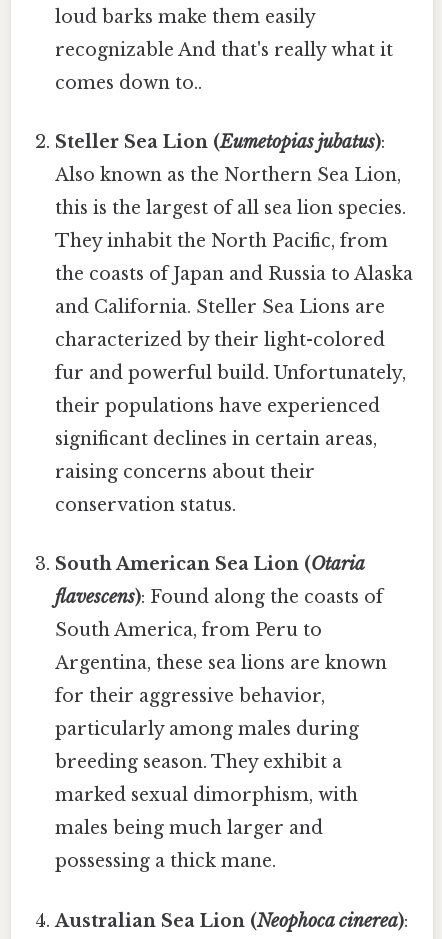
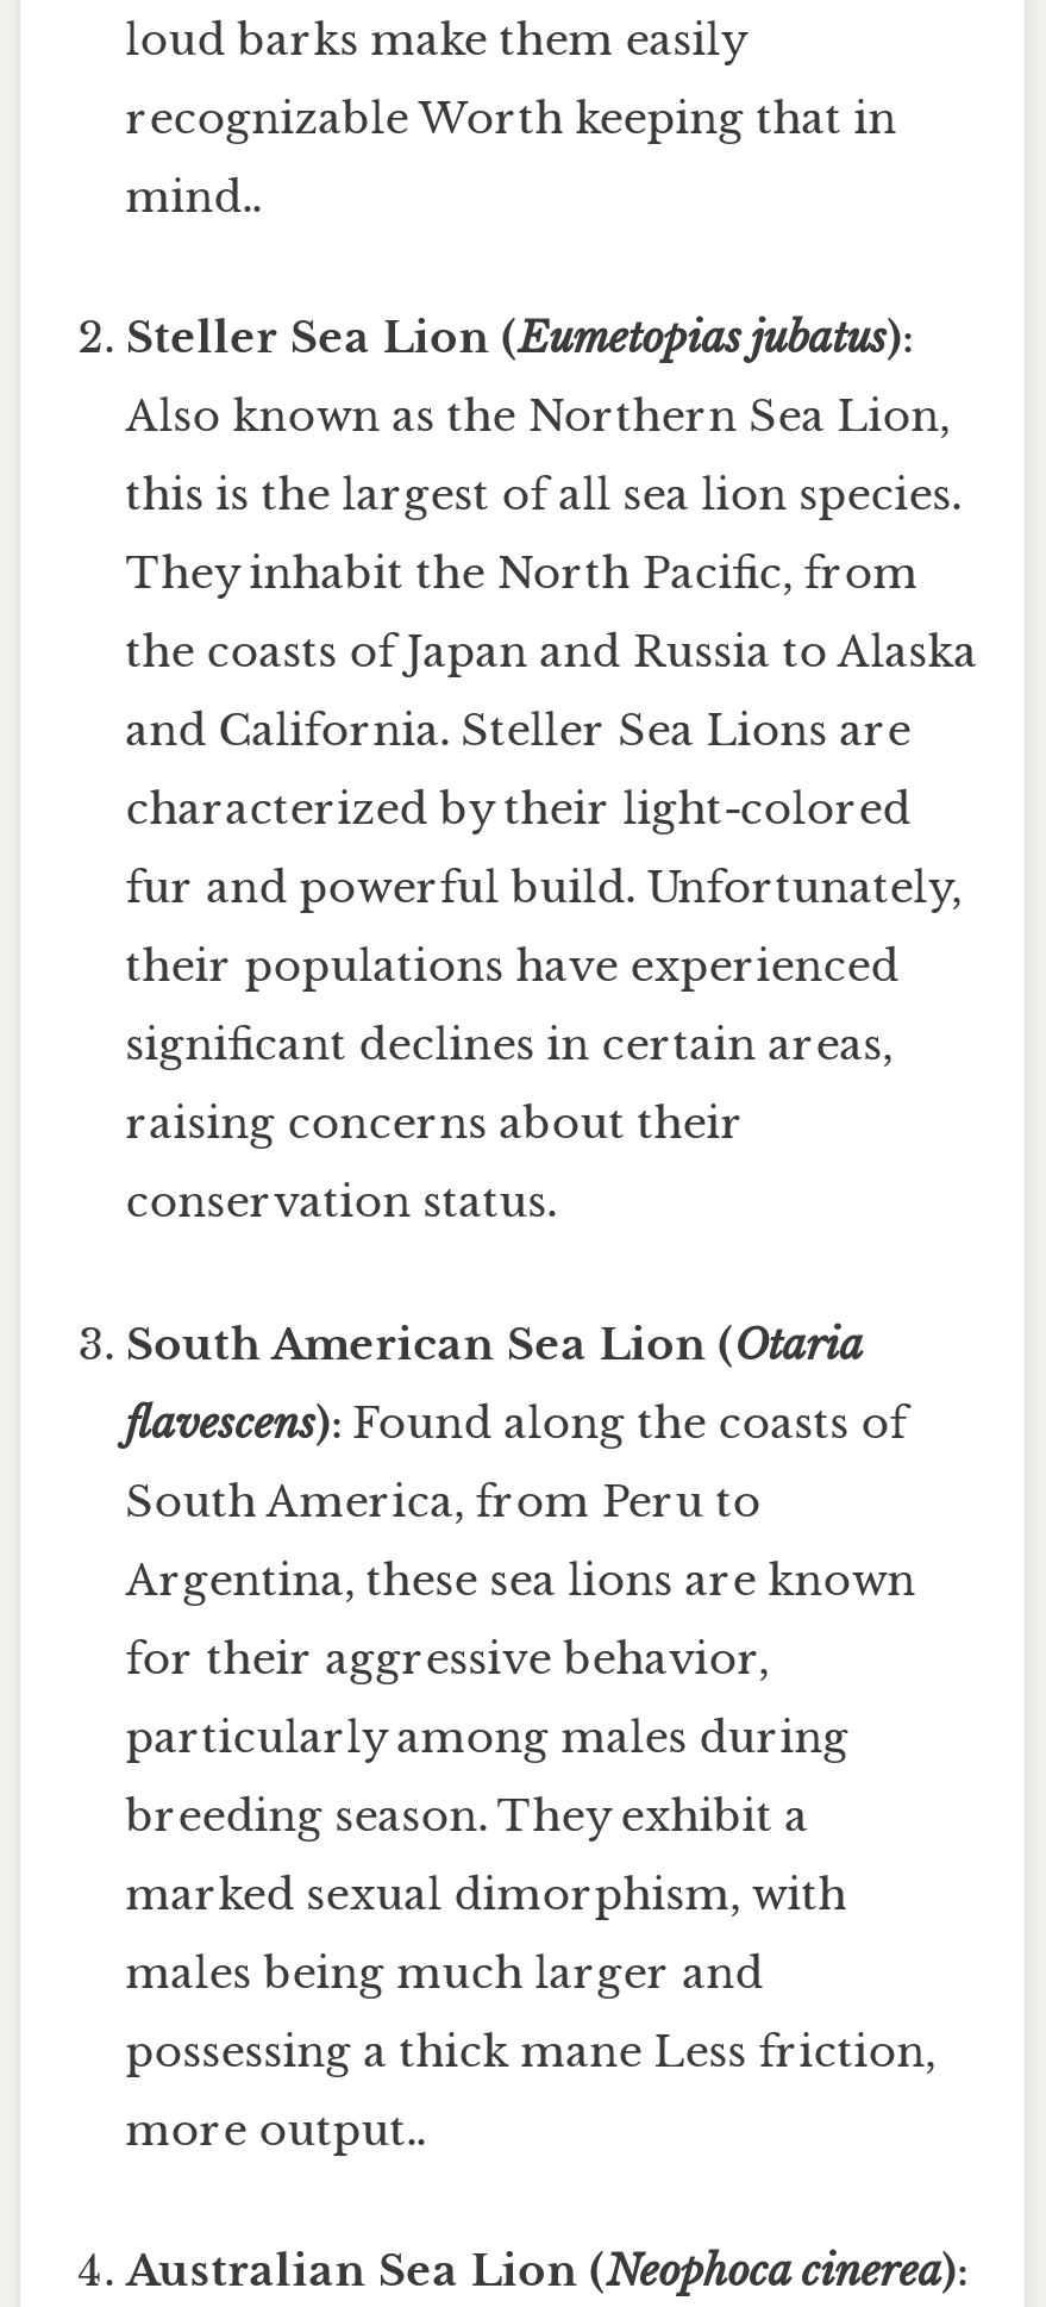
[55,39,393,61] recognizable And that's really what it -> [125,93,897,145] recognizable Worth keeping that in
[55,72,202,94] comes down to.. -> [125,171,261,224] mind..
[55,850,276,872] possessing a thick mane. -> [125,2025,935,2156] possessing a thick mane Less friction, | more output..

